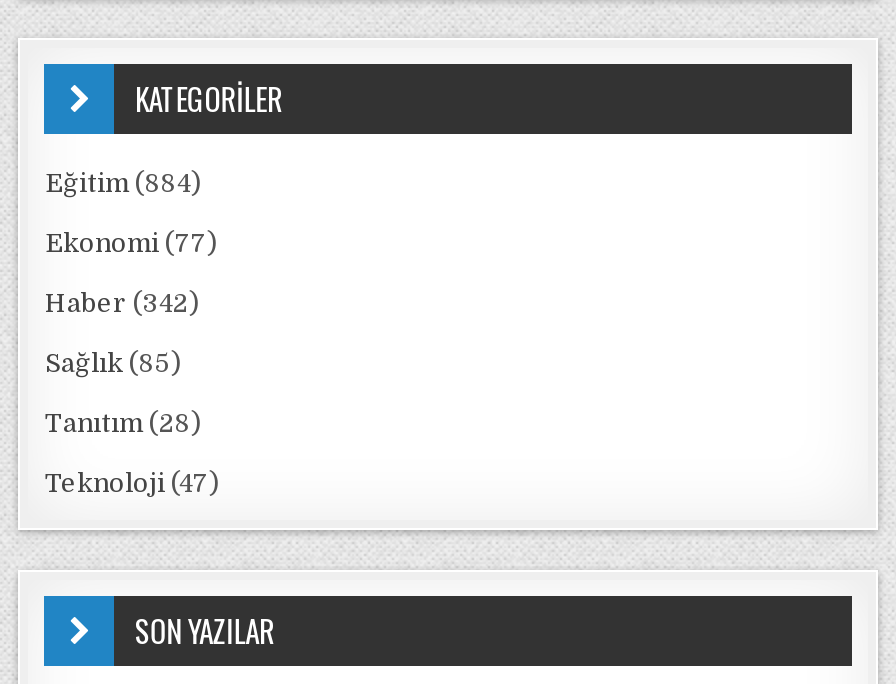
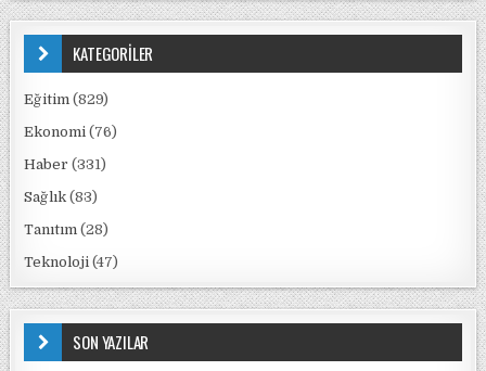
[45,168,201,198] Eğitim (884) -> [24,91,109,107] Eğitim (829)
[45,228,217,258] Ekonomi (77) -> [24,124,118,140] Ekonomi (76)
[45,288,199,318] Haber (342) -> [24,156,107,172] Haber (331)
[45,348,181,378] Sağlık (85) -> [24,189,98,205] Sağlık (83)

